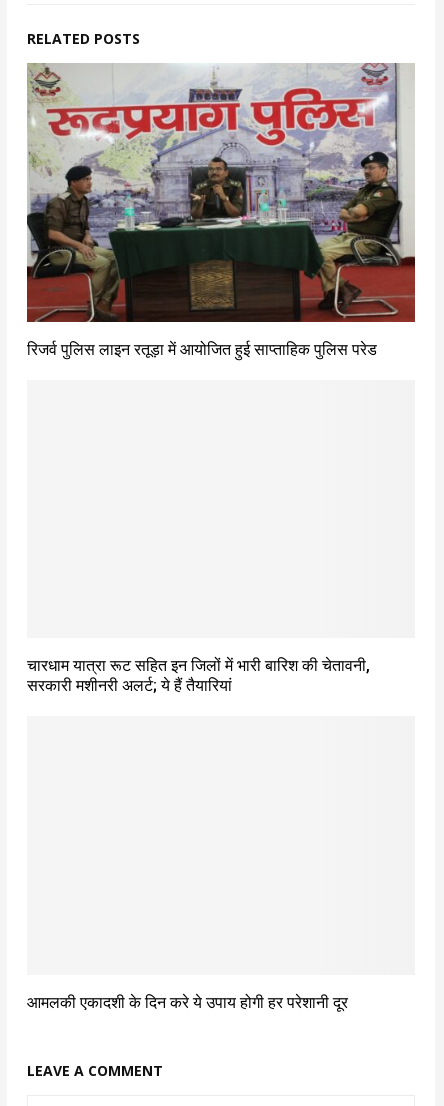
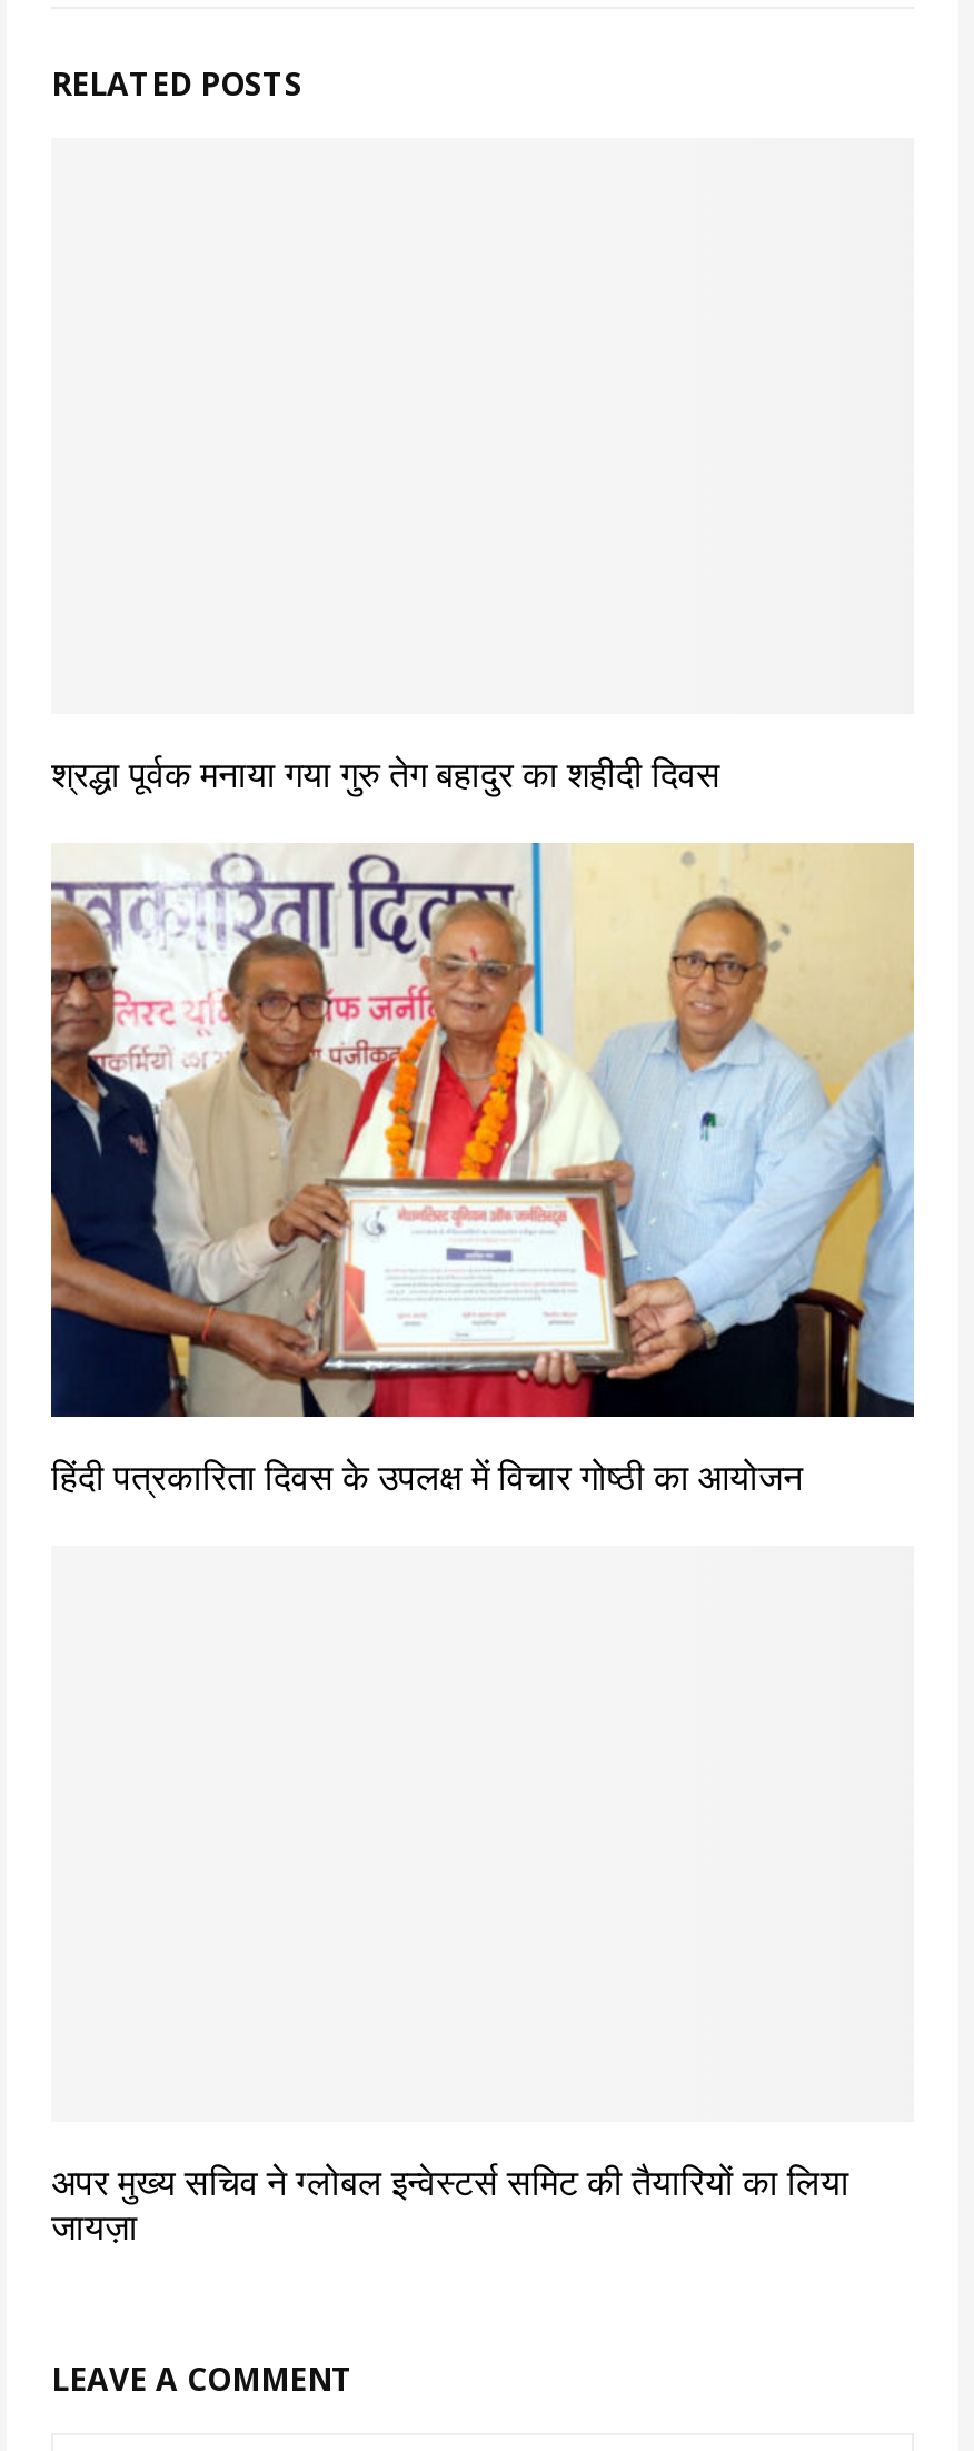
none -> [49,841,916,1419] [image]
[26,62,416,323] [image] -> none
[27,340,377,359] रिजर्व पुलिस लाइन रतूड़ा में आयोजित हुई साप्ताहिक पुलिस परेड -> [51,754,720,796] श्रद्धा पूर्वक मनाया गया गुरु तेग बहादुर का शहीदी दिवस
[27,656,370,695] चारधाम यात्रा रूट सहित इन जिलों में भारी बारिश की चेतावनी, | सरकारी मशीनरी अलर्ट; ये हैं तैयारियां -> [51,1458,803,1500] हिंदी पत्रकारिता दिवस के उपलक्ष में विचार गोष्ठी का आयोजन
[27,993,348,1012] आमलकी एकादशी के दिन करे ये उपाय होगी हर परेशानी दूर -> [51,2162,849,2249] अपर मुख्य सचिव ने ग्लोबल इन्वेस्टर्स समिट की तैयारियों का लिया | जायज़ा

